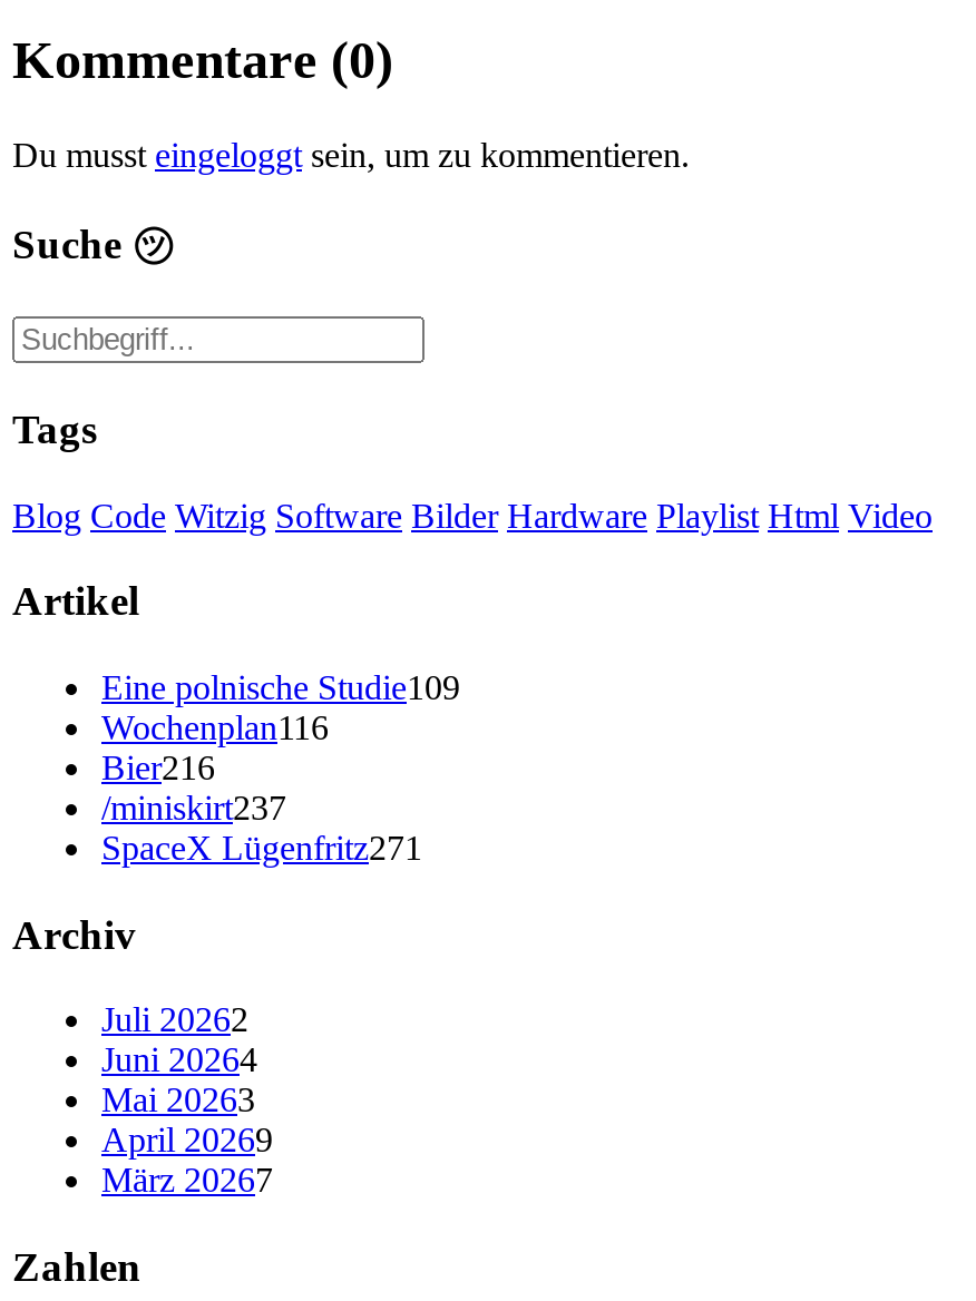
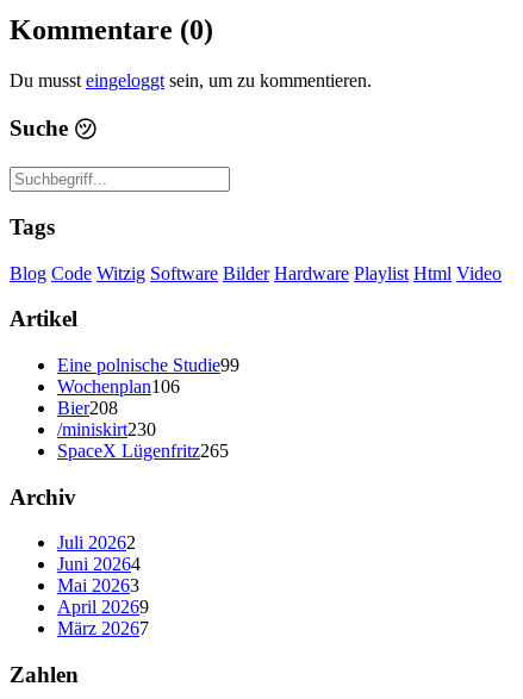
[101,668,460,706] Eine polnische Studie109 -> [57,355,239,375] Eine polnische Studie99
[101,708,329,746] Wochenplan116 -> [57,376,180,396] Wochenplan106
[101,748,215,786] Bier216 -> [57,398,118,418] Bier208
[101,788,286,826] /miniskirt237 -> [57,419,156,439] /miniskirt230
[101,828,422,866] SpaceX Lügenfritz271 -> [57,440,229,461] SpaceX Lügenfritz265

